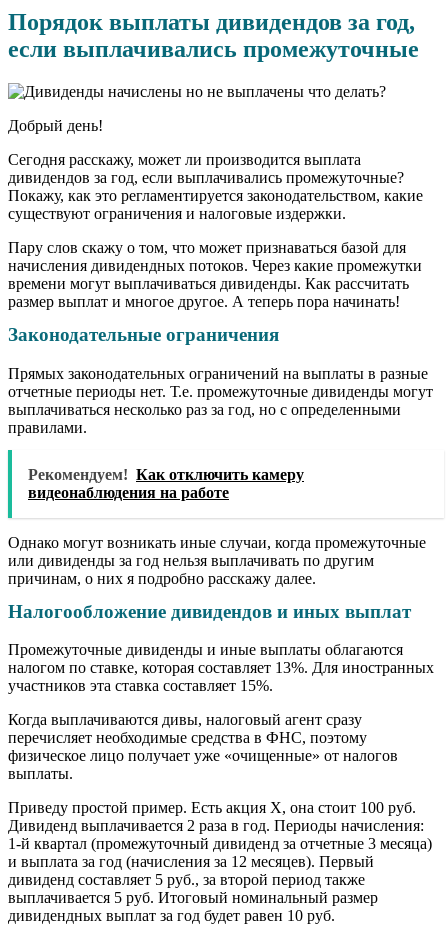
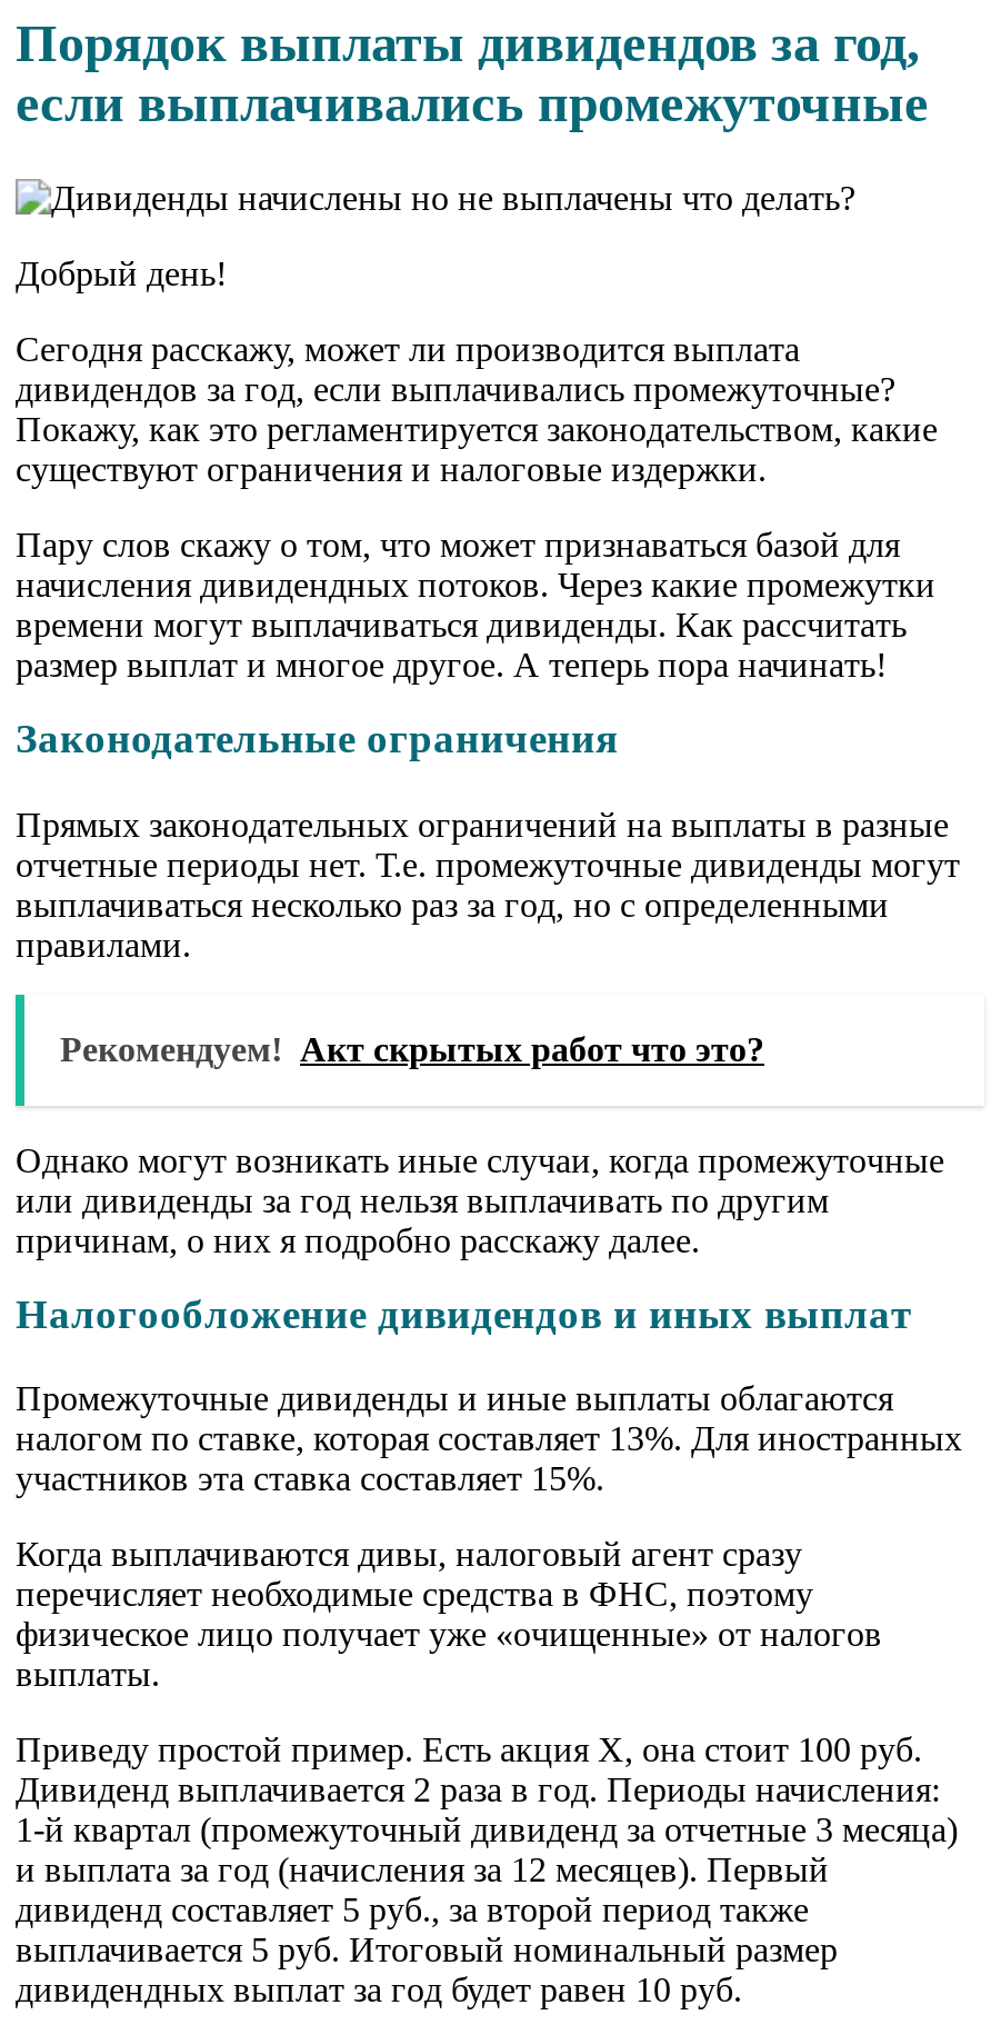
[28,465,304,500] Рекомендуем! Как отключить камеру | видеонаблюдения на работе -> [60,1029,764,1067] Рекомендуем! Акт скрытых работ что это?

